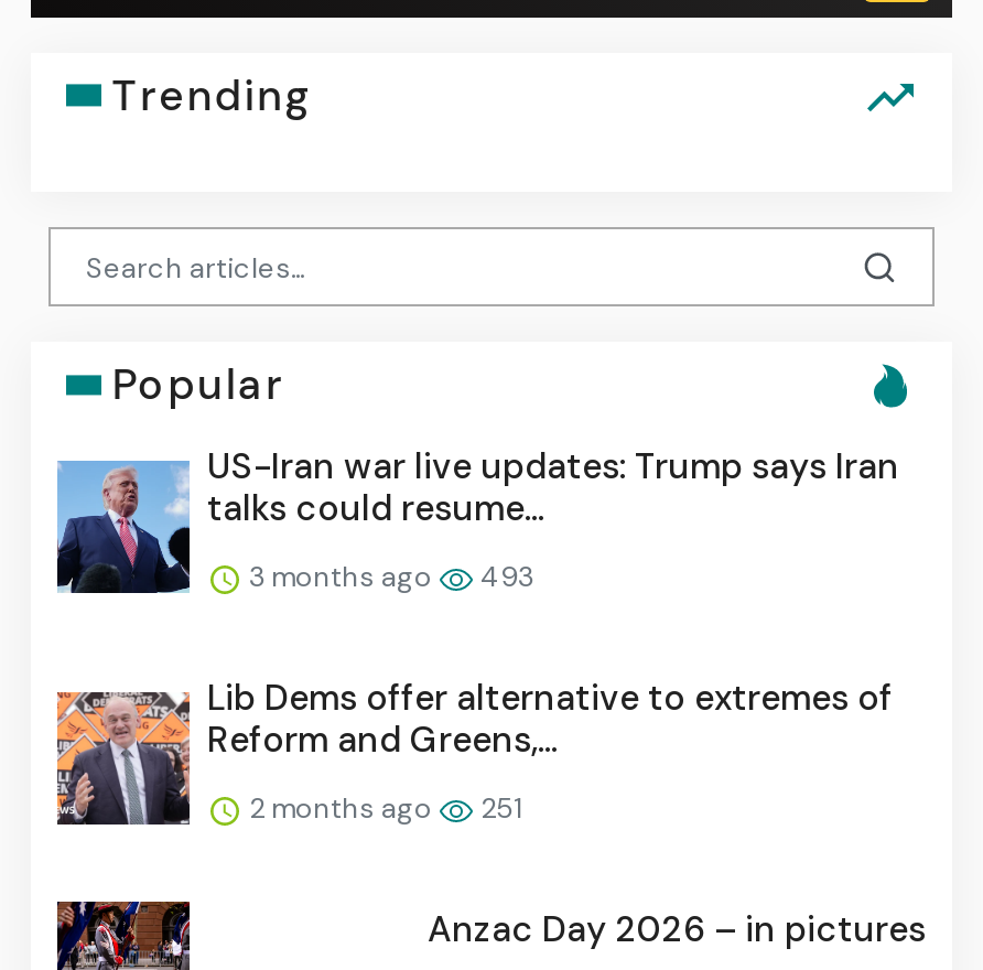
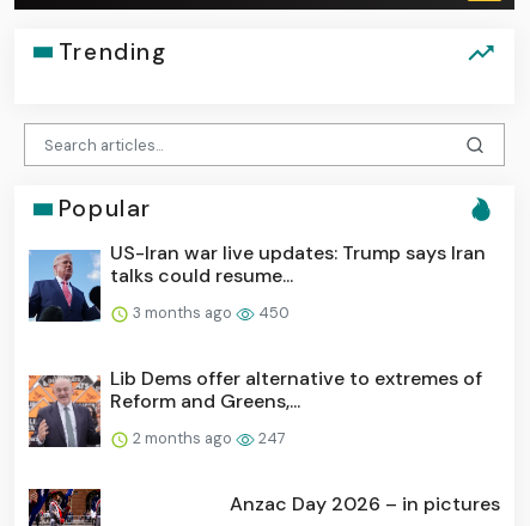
[242,559,533,596] 3 months ago 493 -> [129,303,290,323] 3 months ago 450
[242,790,522,828] 2 months ago 251 -> [129,428,286,449] 2 months ago 247

